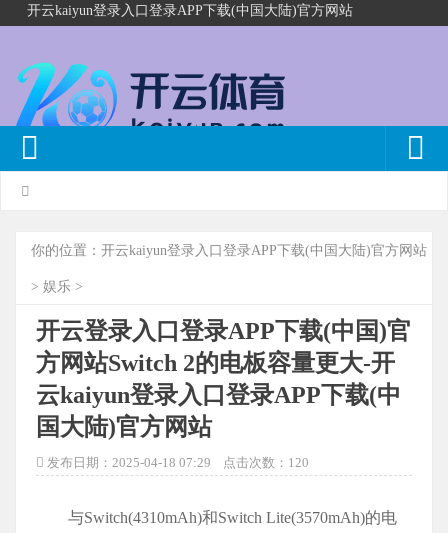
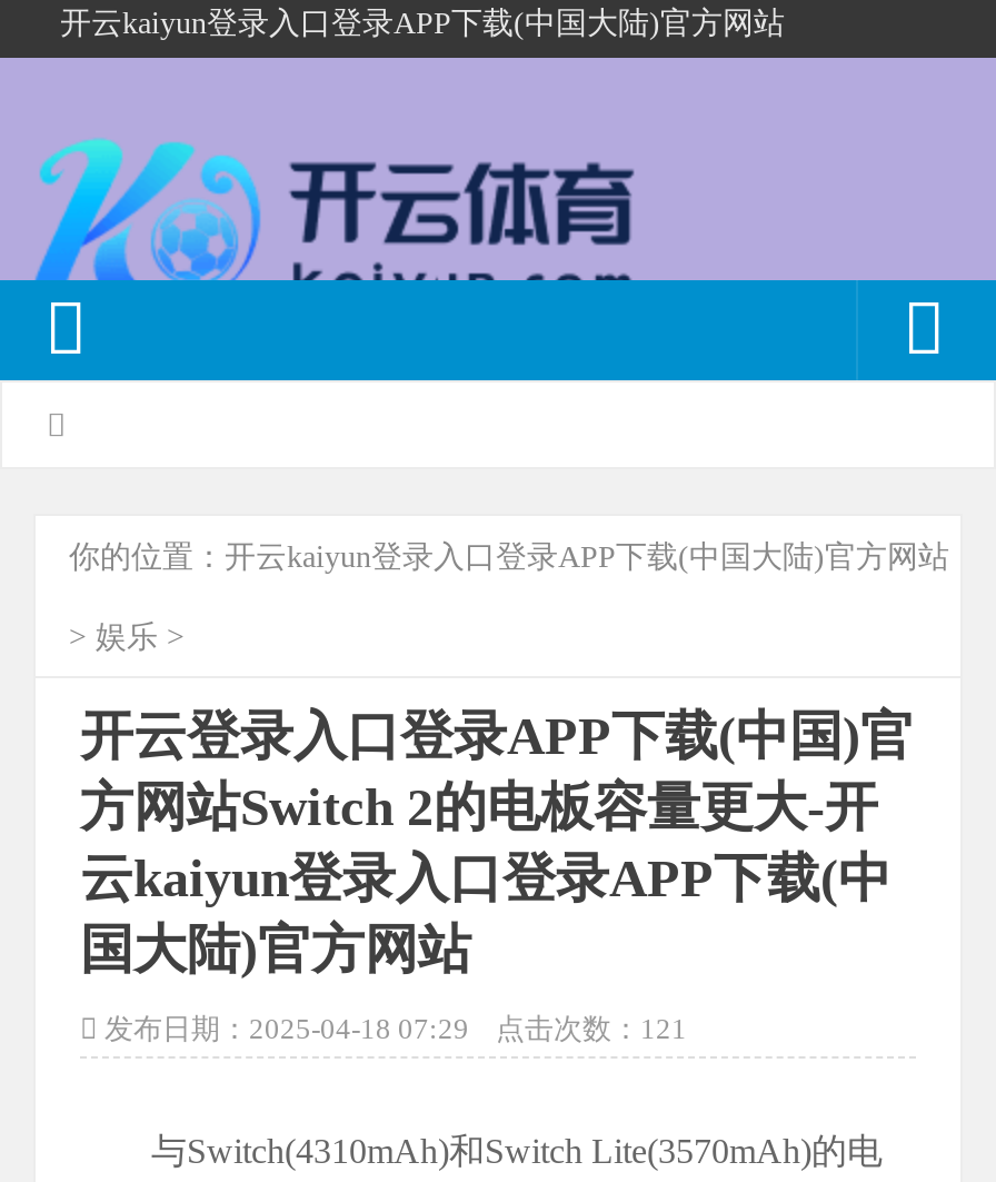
[47,455,309,470] 发布日期：2025-04-18 07:29 点击次数：120 -> [104,1012,687,1046] 发布日期：2025-04-18 07:29 点击次数：121

